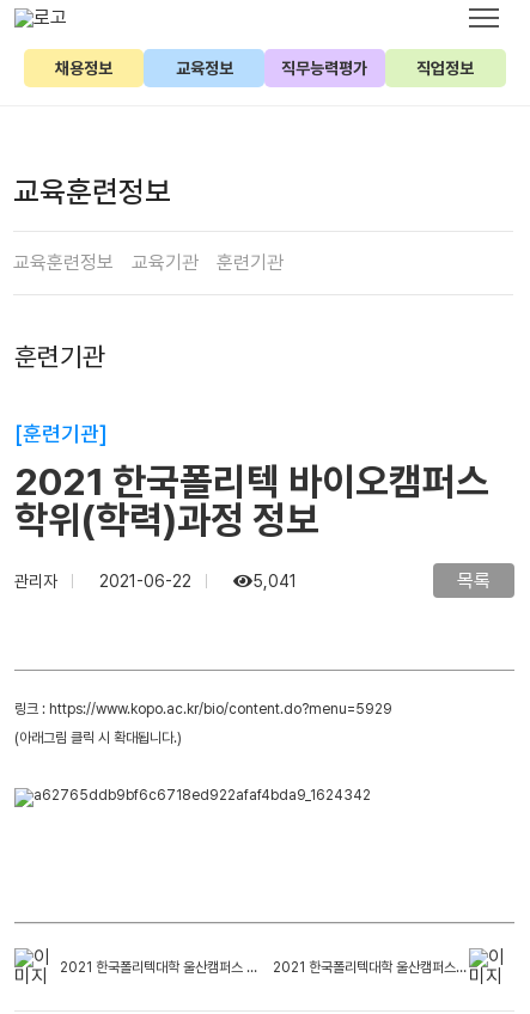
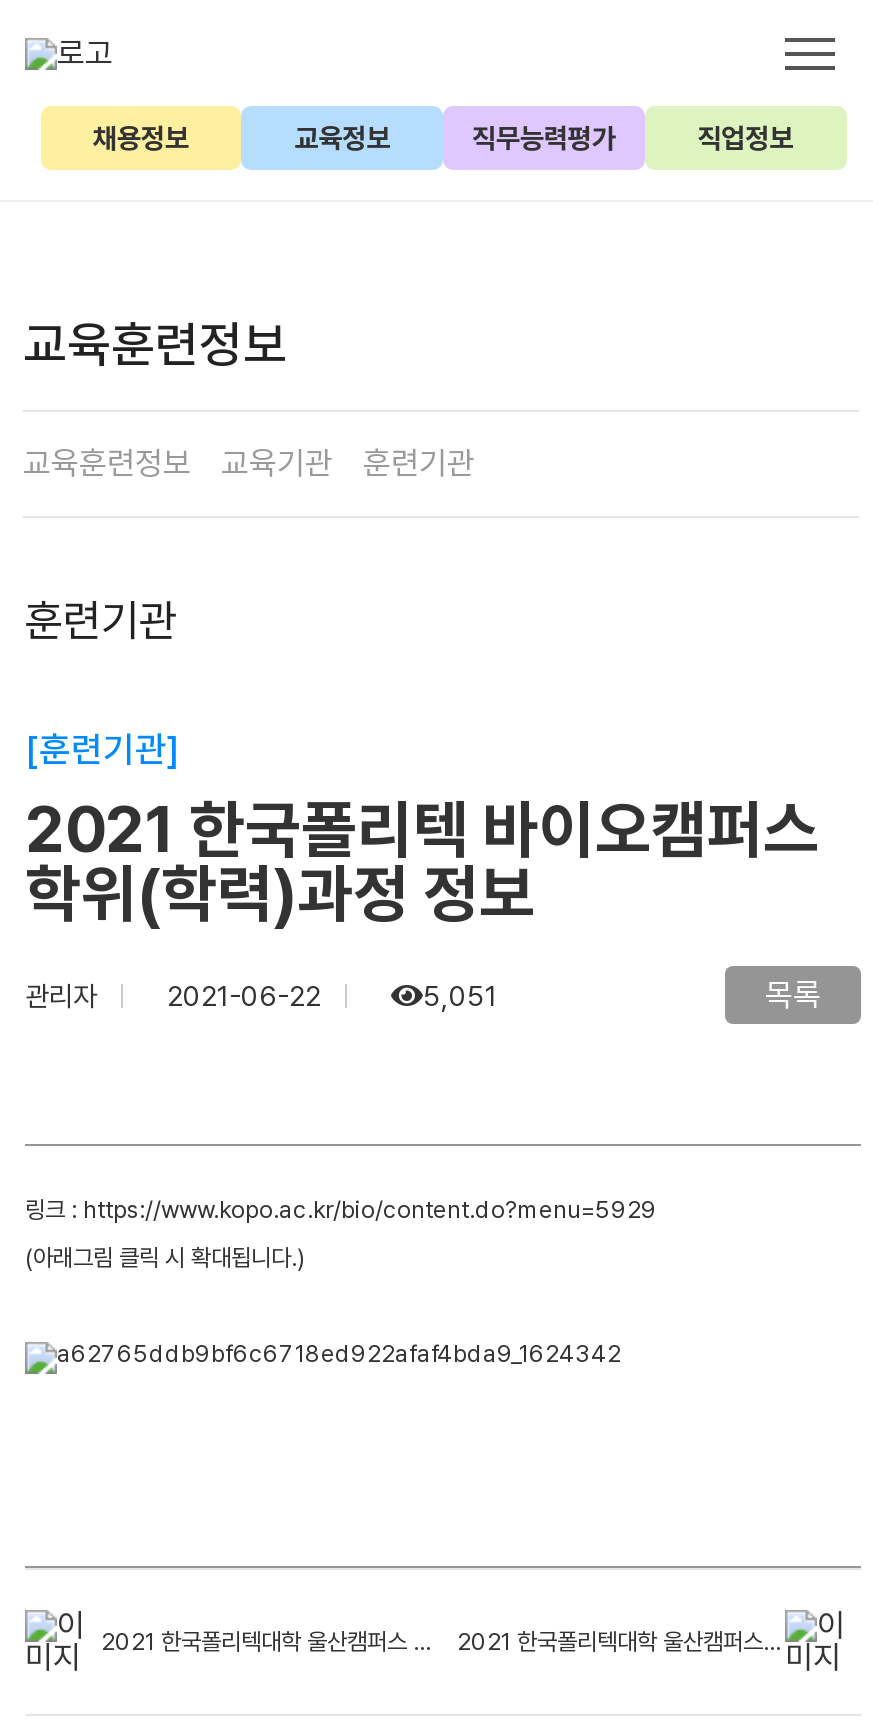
[252,571,297,590] 5,041 -> [423,979,497,1011] 5,051

